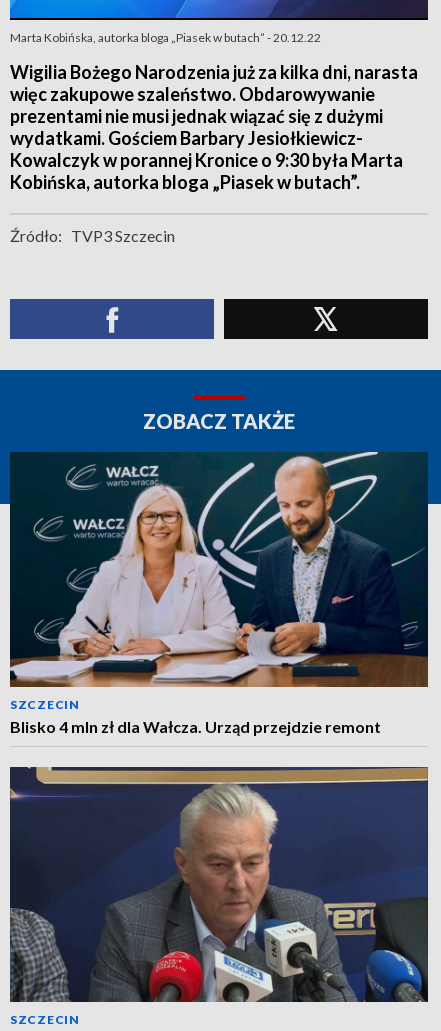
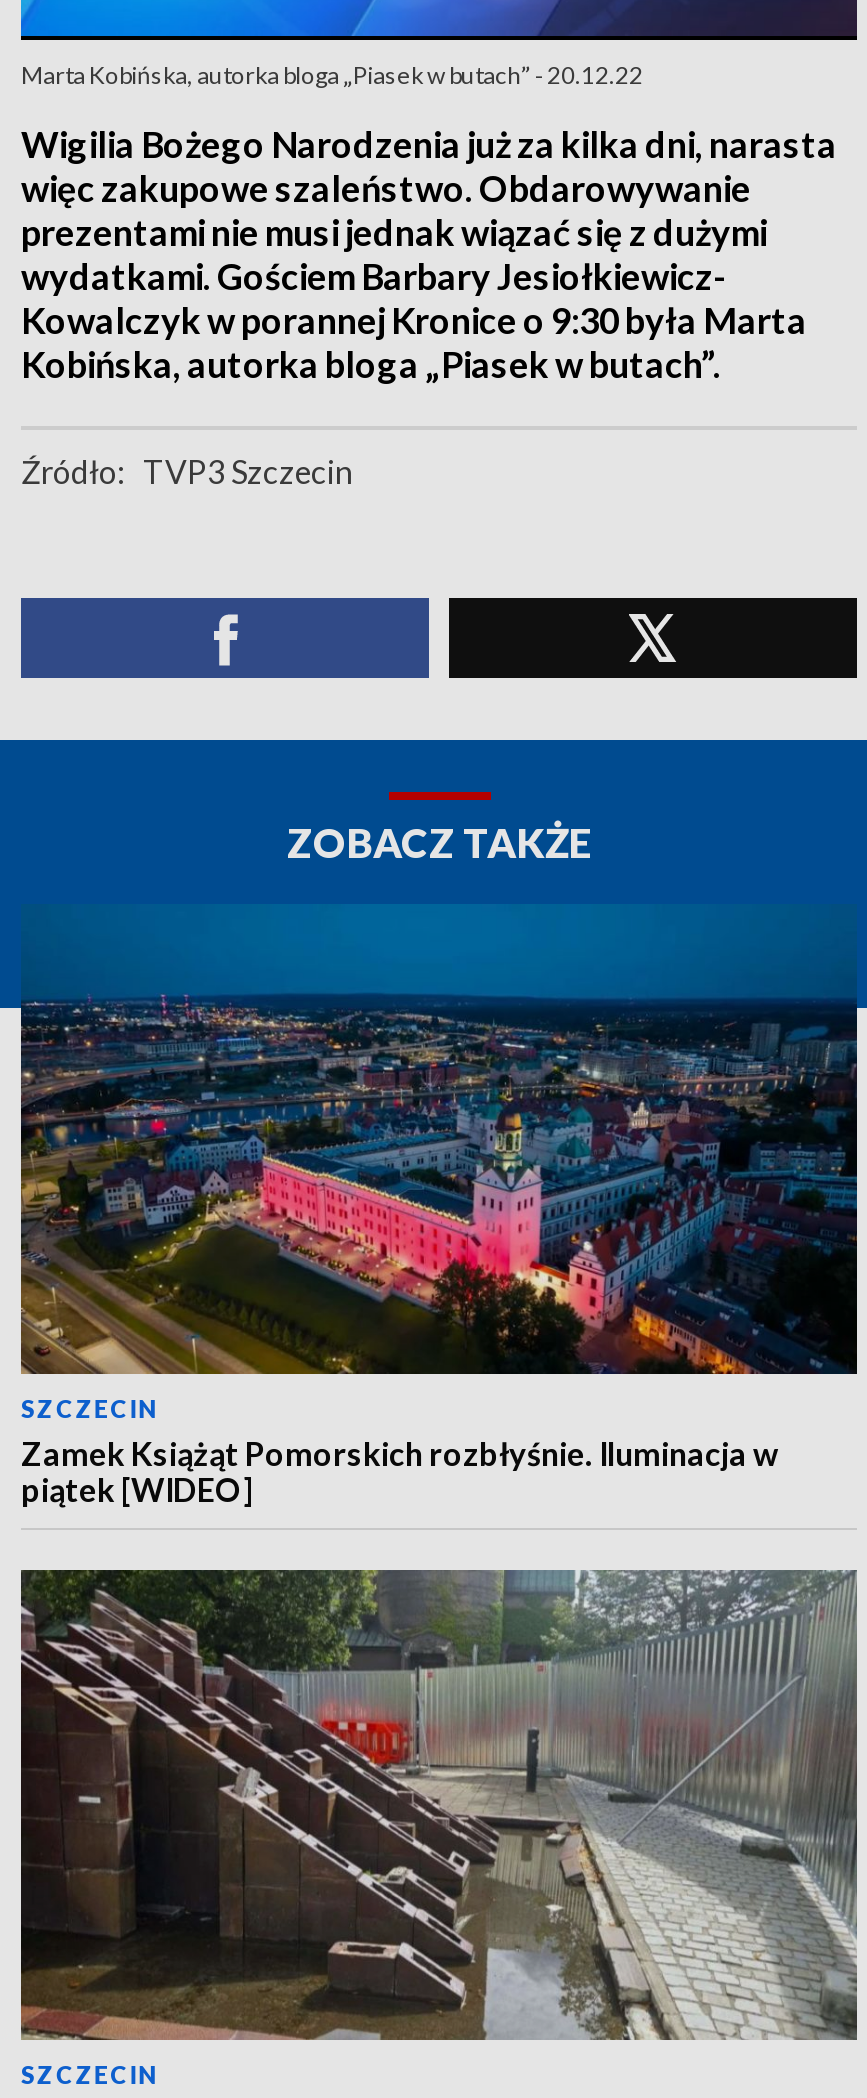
[9,451,428,736] [image] | Blisko 4 mln zł dla Wałcza. Urząd przejdzie remont -> [19,904,857,1508] [image] | Zamek Książąt Pomorskich rozbłyśnie. Iluminacja w | piątek [WIDEO]
[10,767,428,1003] [image] -> [21,1570,857,2042] [image]

